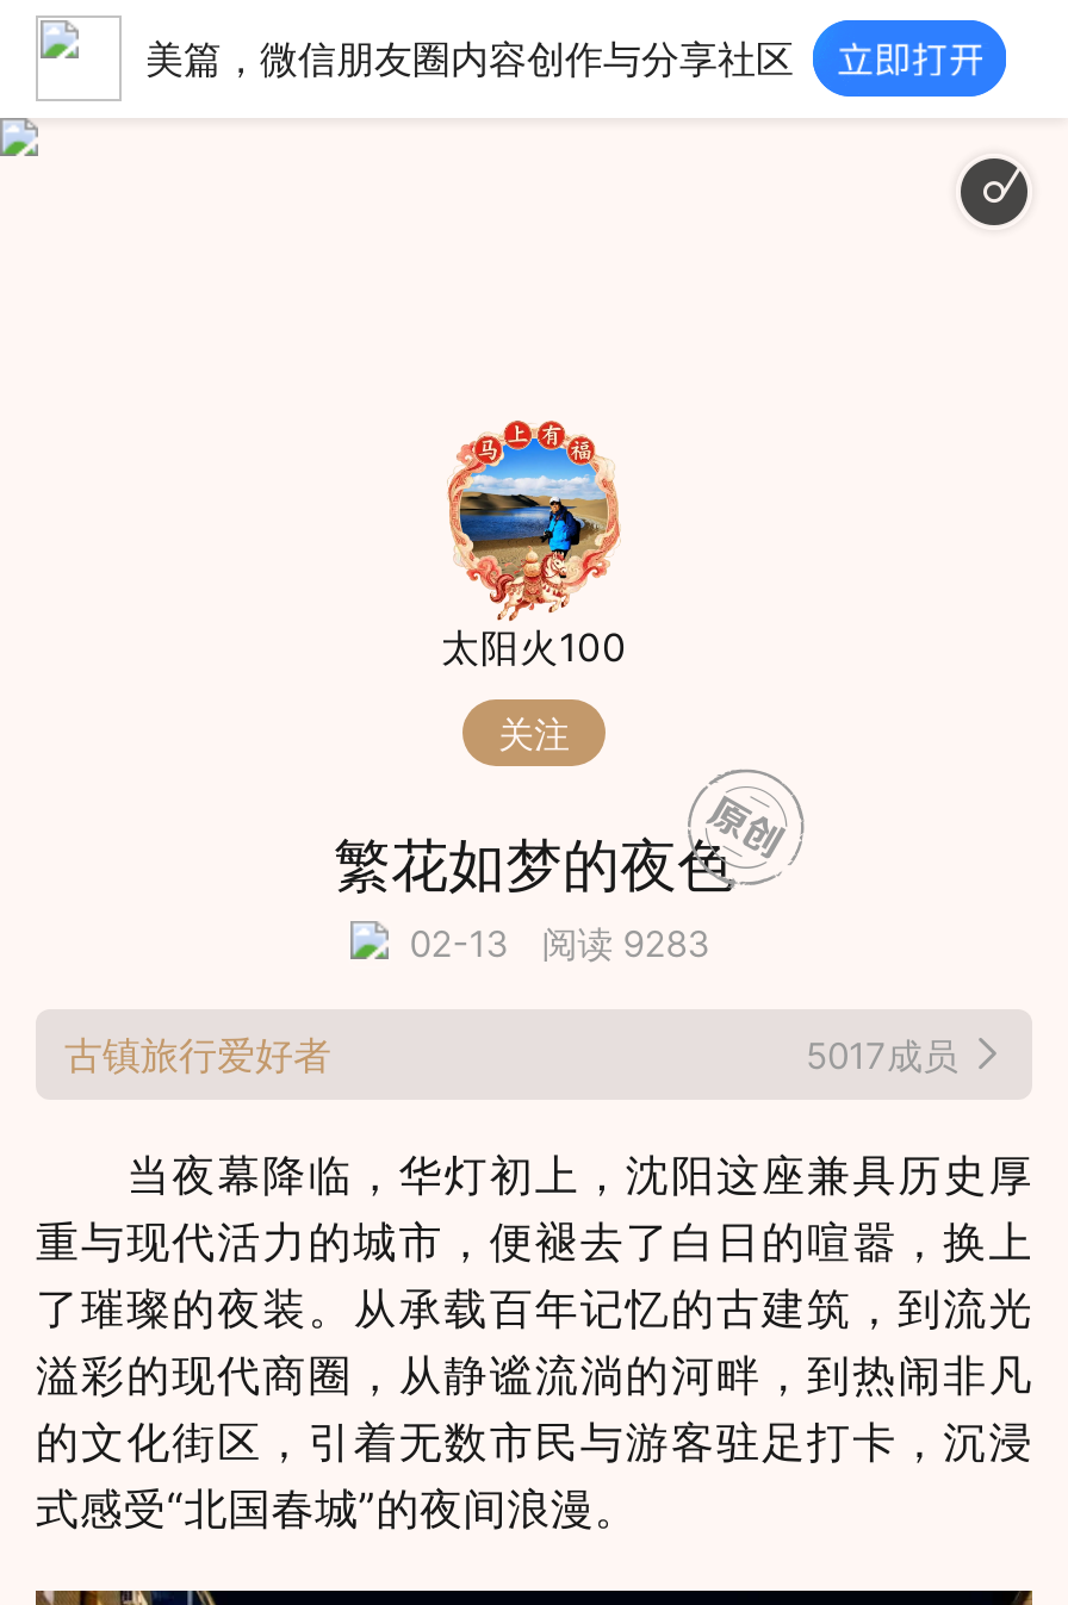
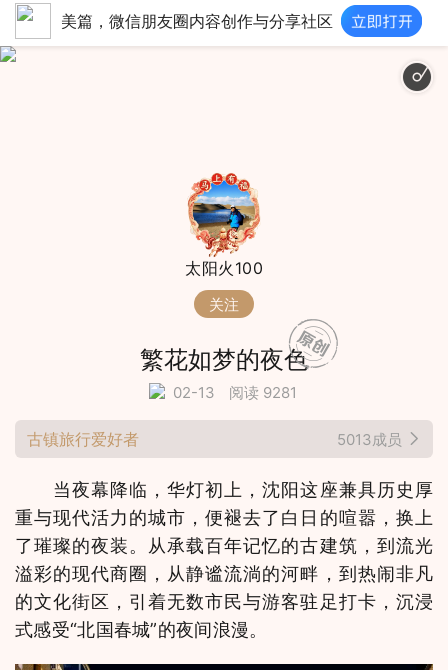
[410,922,711,967] 02-13 阅读 9283 -> [173,383,297,402] 02-13 阅读 9281
[806,1032,958,1078] 5017成员 -> [337,430,402,449] 5013成员

